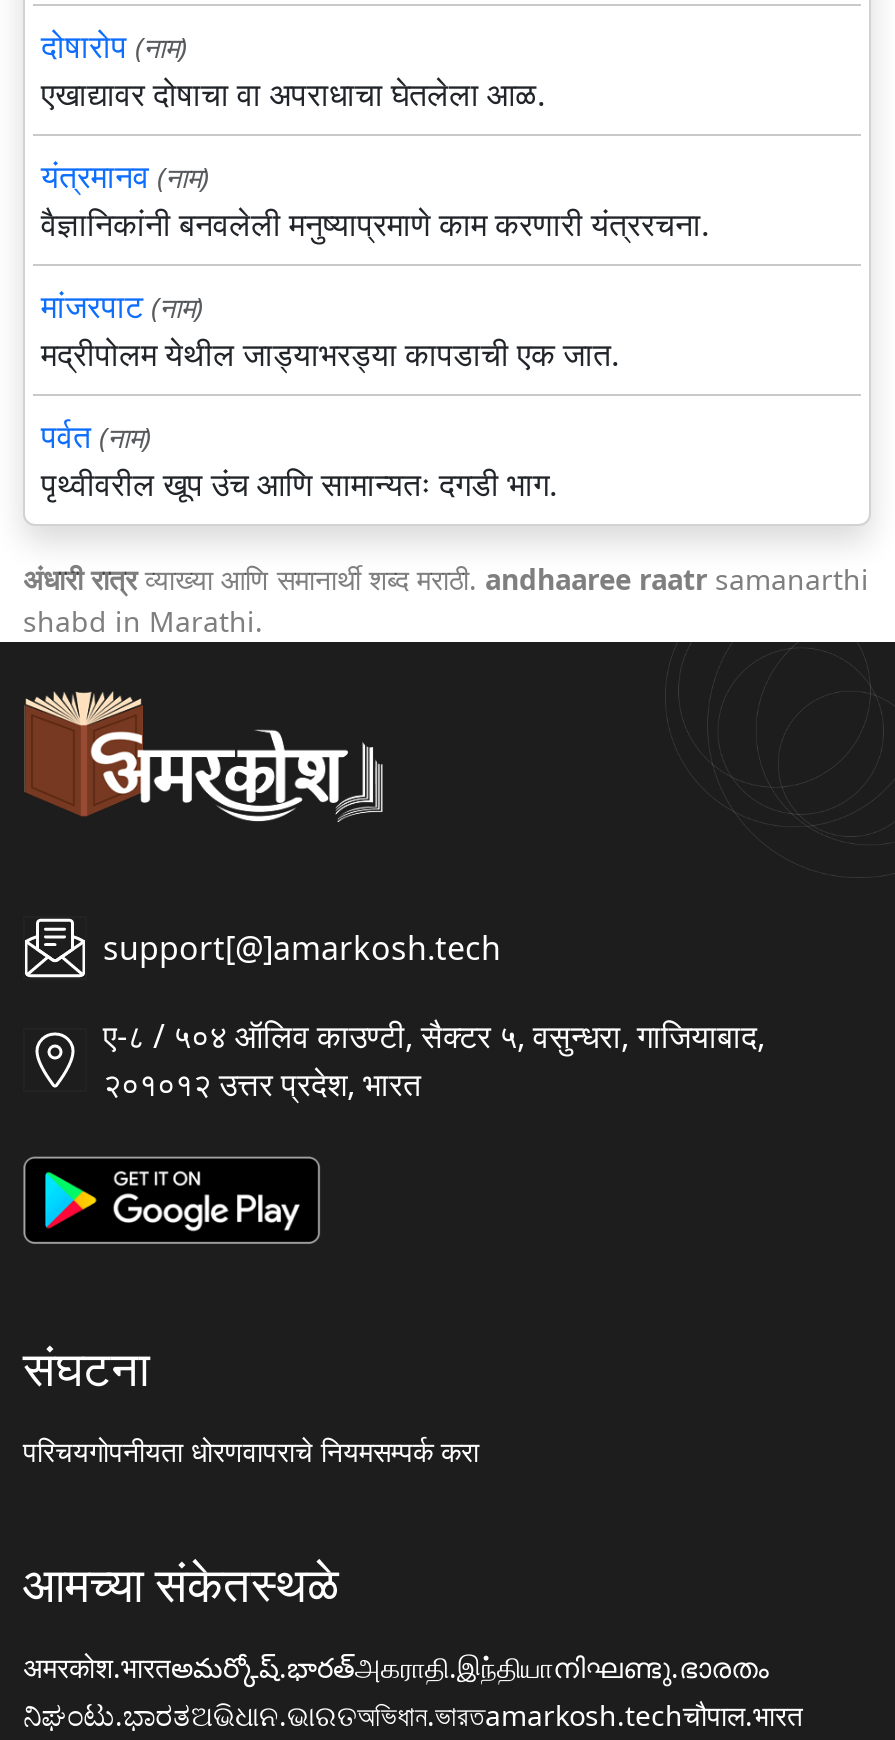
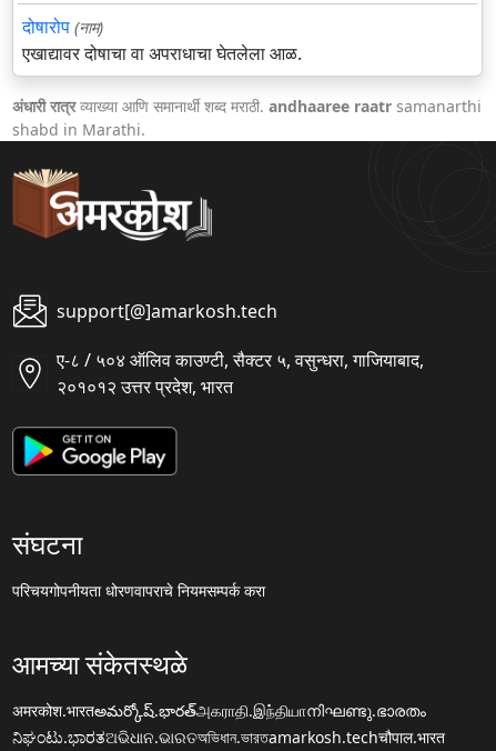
[41,155,709,507] यंत्रमानव (नाम) | वैज्ञानिकांनी बनवलेली मनुष्याप्रमाणे काम करणारी यंत्ररचना. | मांजरपाट (नाम) | मद्रीपोलम येथील जाड्याभरड्या कापडाची एक जात. | पर्वत (नाम) | पृथ्वीवरील खूप उंच आणि सामान्यतः दगडी भाग. -> none

